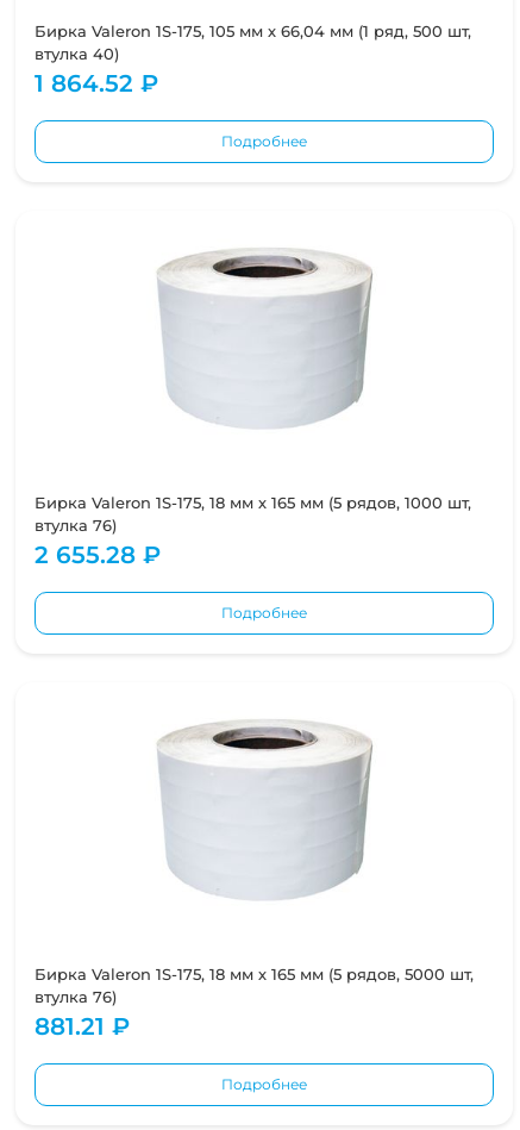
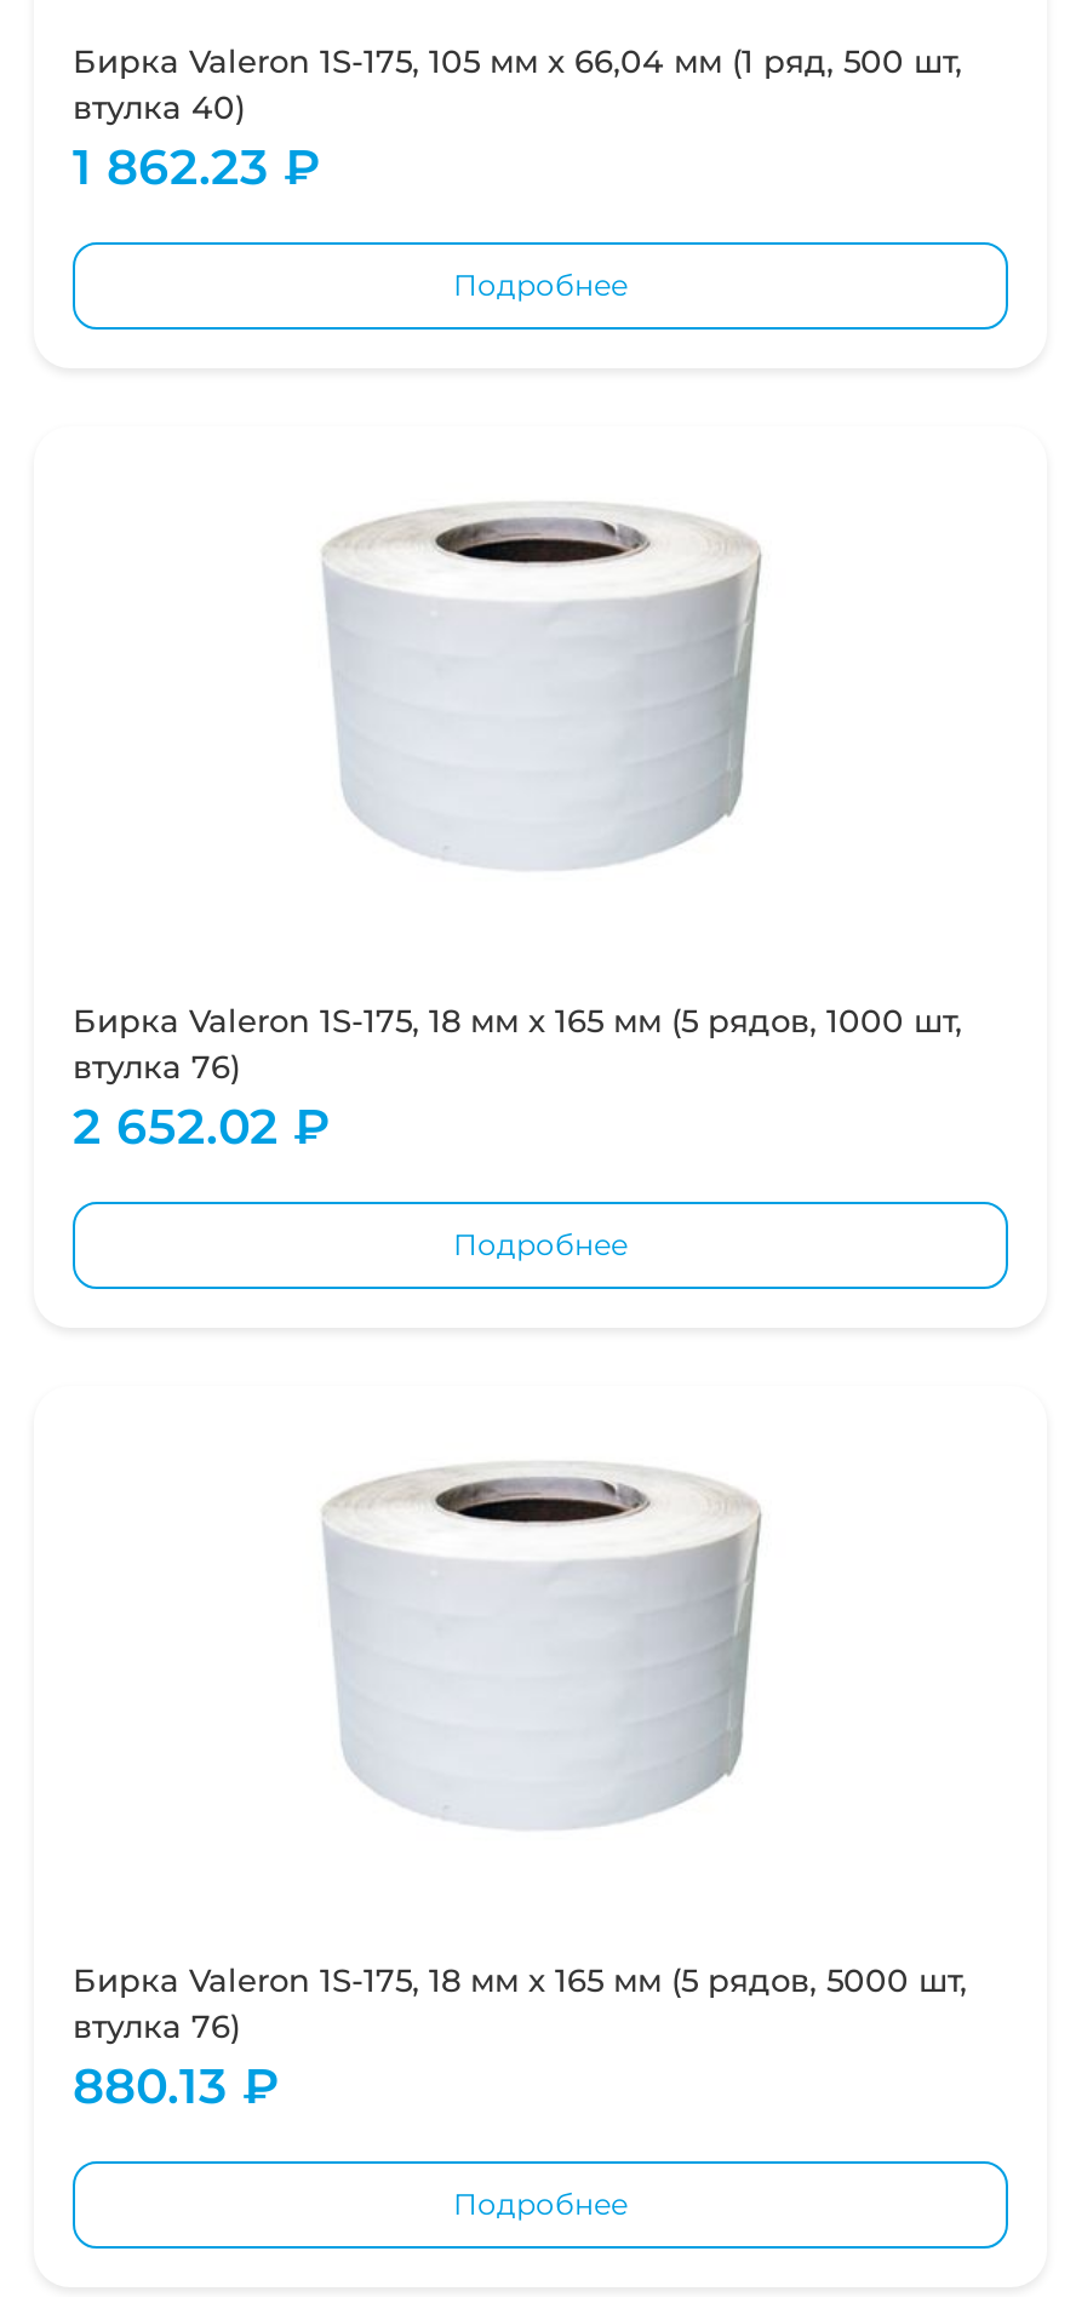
[35,69,158,98] 1 864.52 ₽ -> [73,138,320,196] 1 862.23 ₽
[35,541,161,569] 2 655.28 ₽ -> [73,1098,330,1156] 2 652.02 ₽
[35,1012,130,1041] 881.21 ₽ -> [73,2057,279,2115] 880.13 ₽

